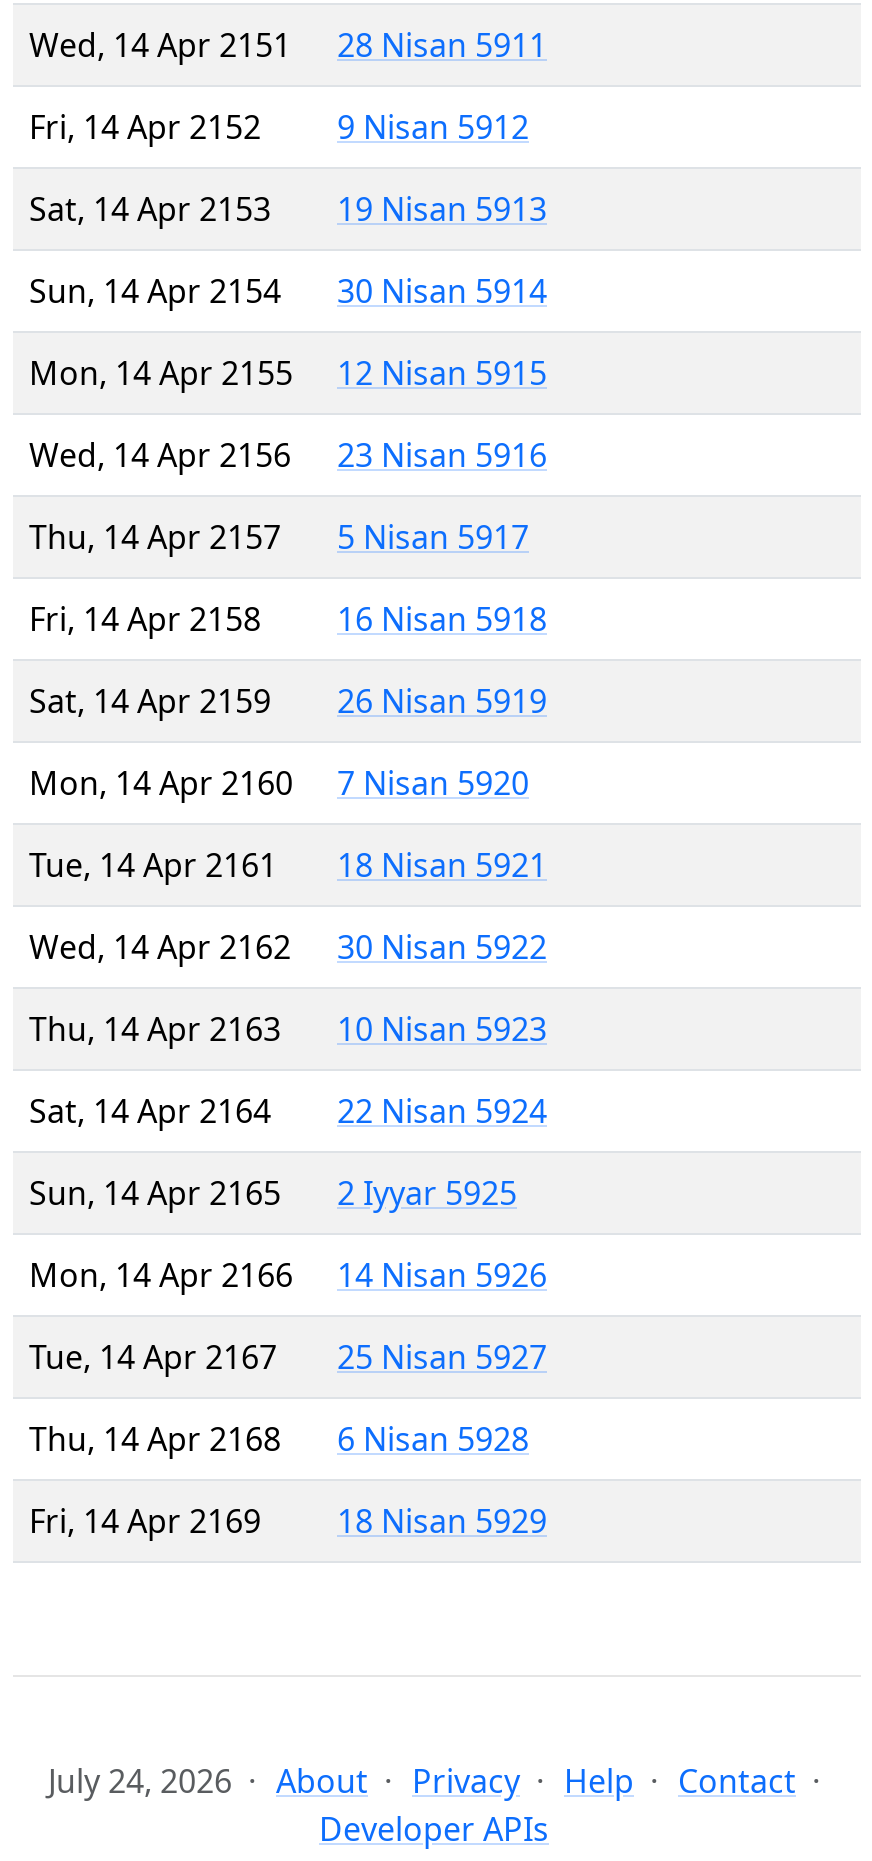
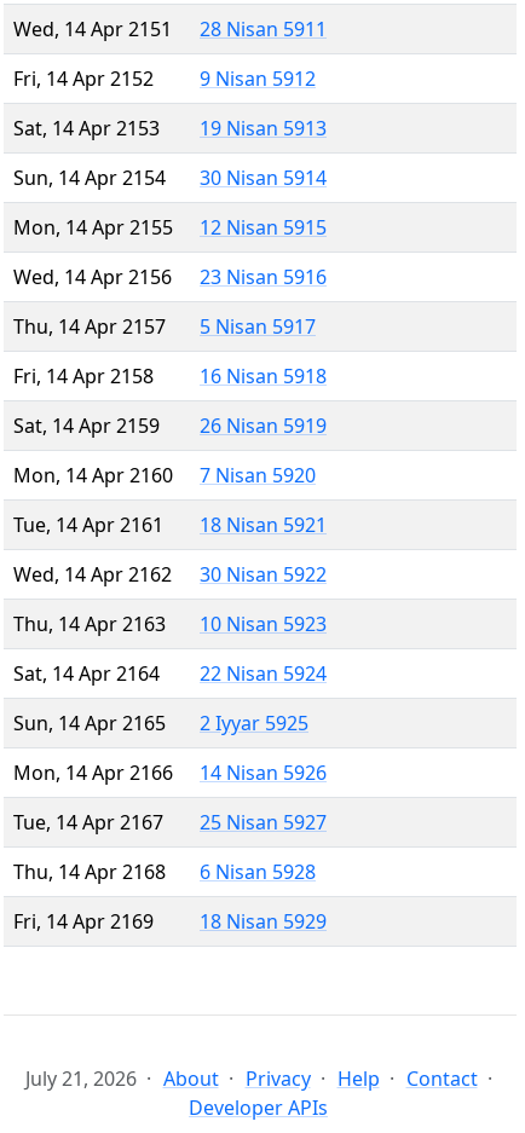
[48,1759,796,1803] July 24, 2026 About Privacy Help Contact -> [25,1065,477,1092] July 21, 2026 About Privacy Help Contact

